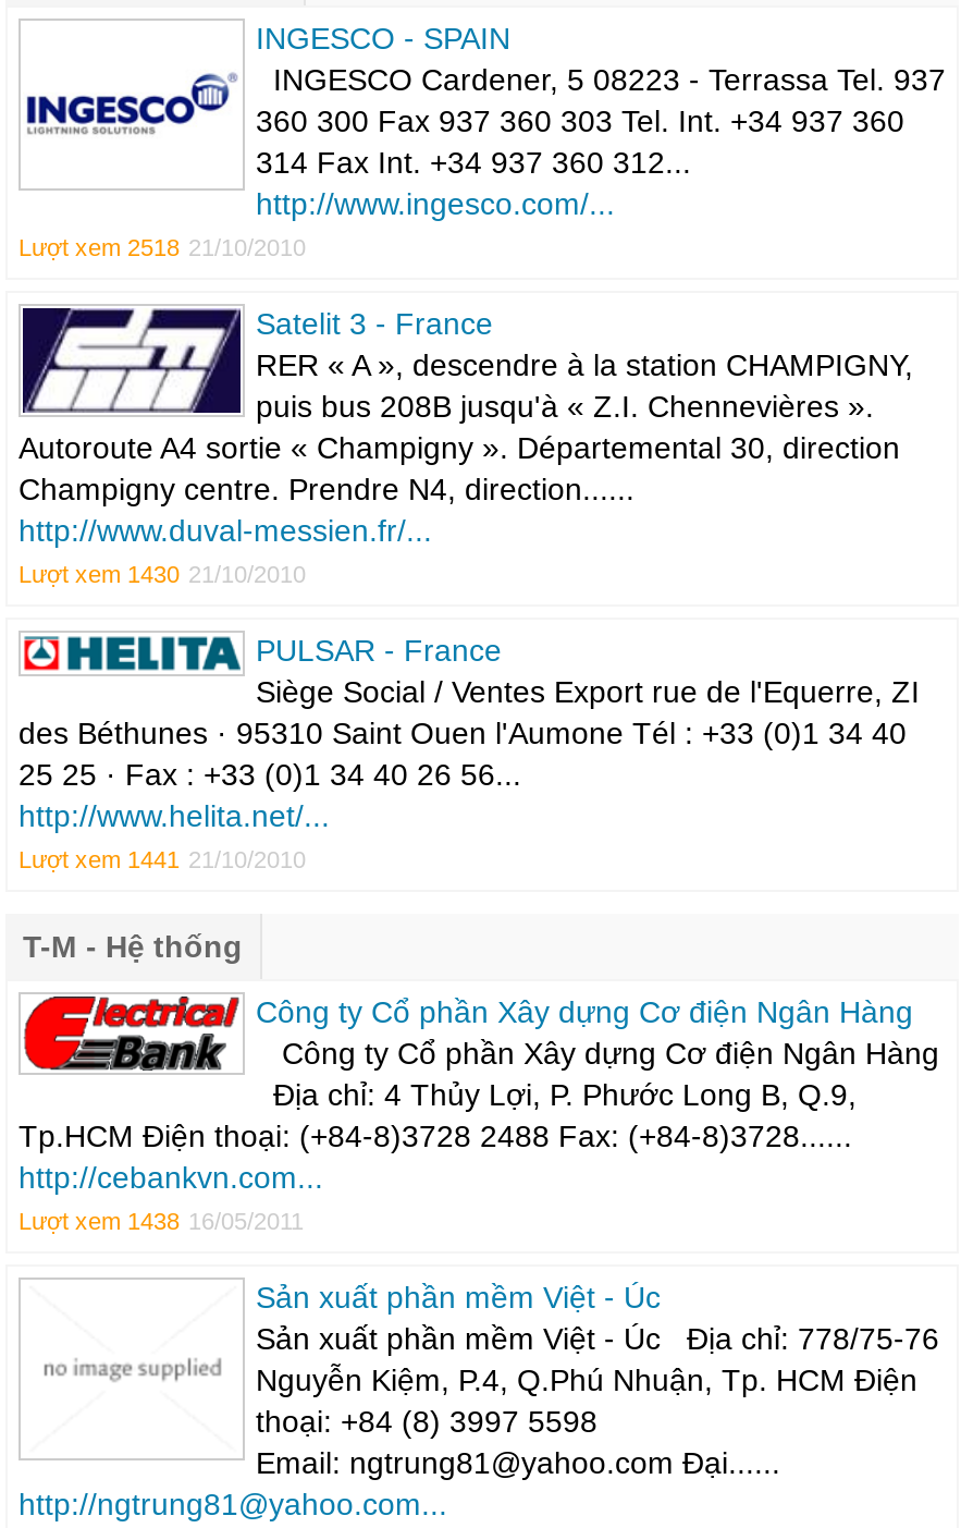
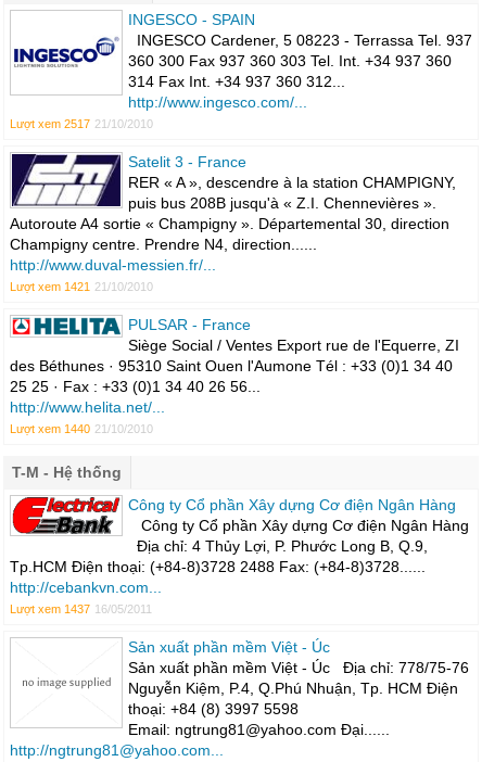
[19,234,306,260] Lượt xem 2518 21/10/2010 -> [10,117,153,130] Lượt xem 2517 21/10/2010
[19,561,306,587] Lượt xem 1430 21/10/2010 -> [10,280,153,293] Lượt xem 1421 21/10/2010
[19,846,306,872] Lượt xem 1441 21/10/2010 -> [10,422,153,435] Lượt xem 1440 21/10/2010
[19,1208,304,1234] Lượt xem 1438 16/05/2011 -> [10,602,152,615] Lượt xem 1437 16/05/2011

